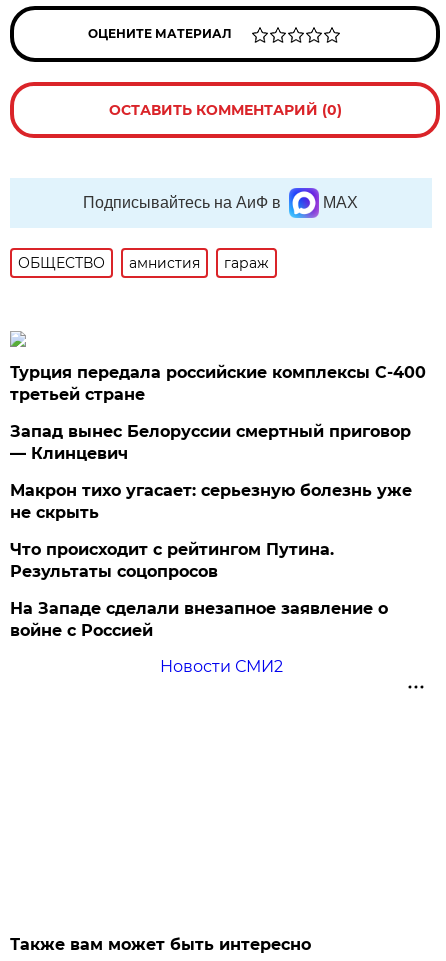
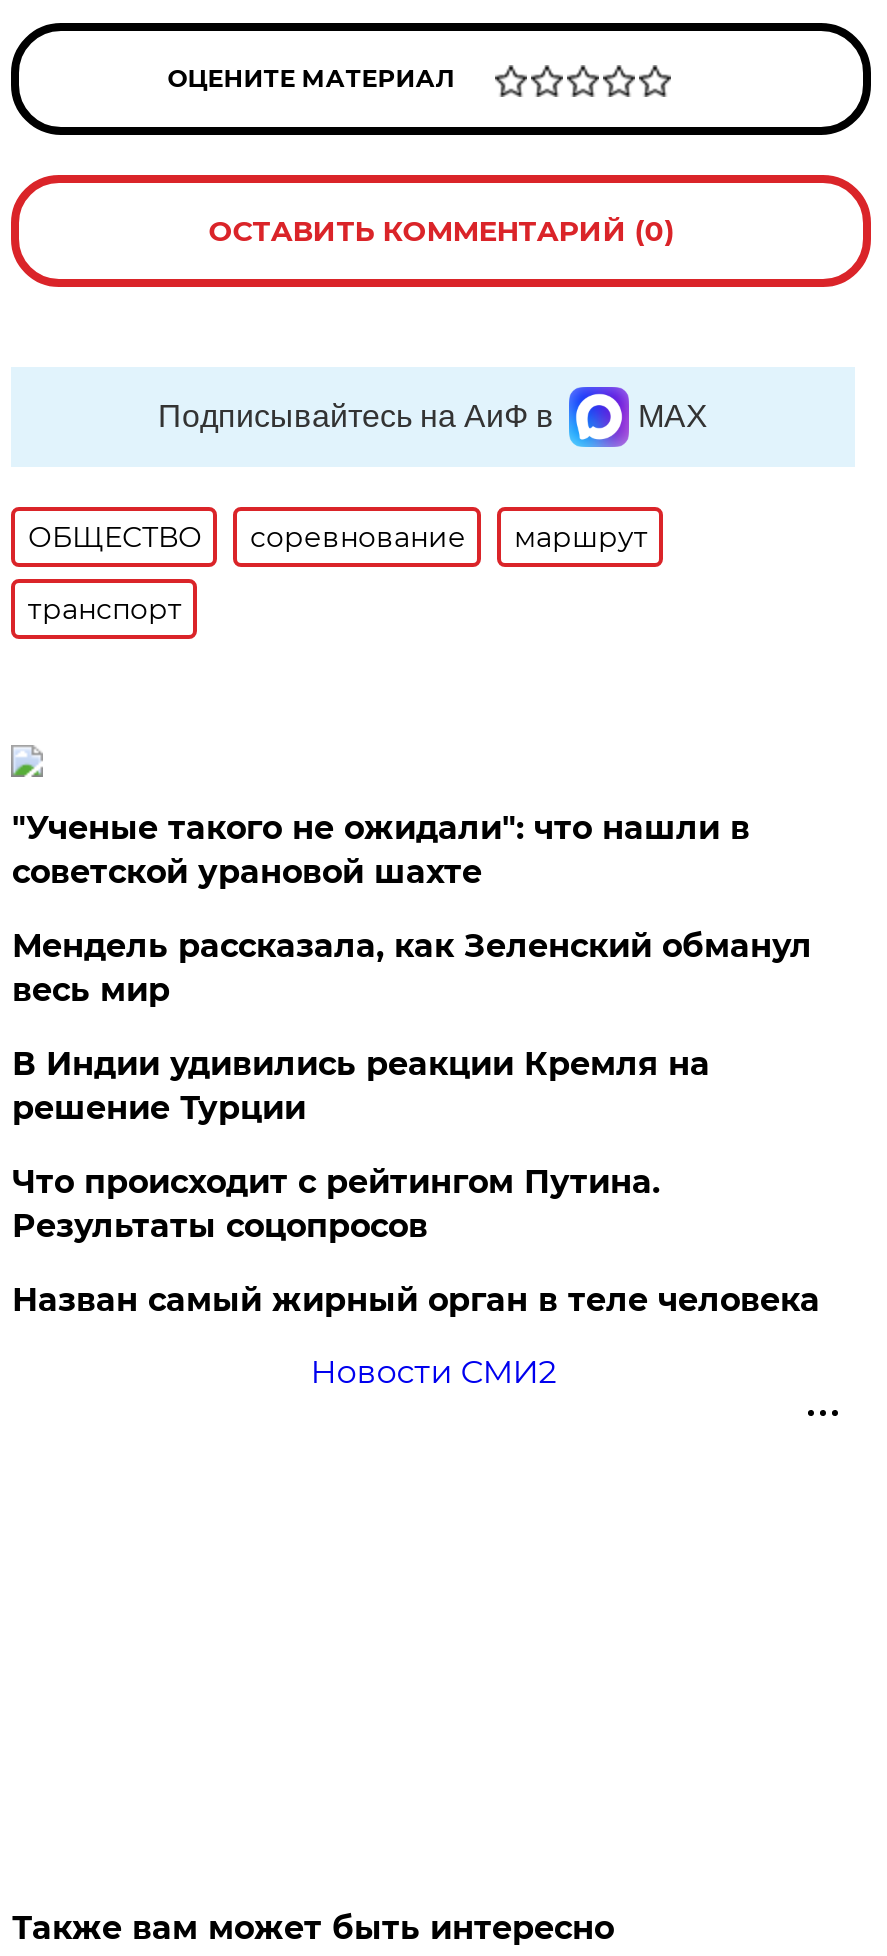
[129,254,269,272] амнистия | гараж -> [28,519,648,627] соревнование | маршрут | транспорт
[10,363,426,522] Турция передала российские комплексы С-400 | третьей стране | Запад вынес Белоруссии смертный приговор | — Клинцевич | Макрон тихо угасает: серьезную болезнь уже | не скрыть -> [12,809,812,1127] "Ученые такого не ожидали": что нашли в | советской урановой шахте | Мендель рассказала, как Зеленский обманул | весь мир | В Индии удивились реакции Кремля на | решение Турции
moved [10,540,334,581] -> [12,1163,660,1245]: Что происходит с рейтингом Путина. | Результаты соцопросов
[10,599,388,640] На Западе сделали внезапное заявление о | войне с Россией -> [12,1281,820,1319] Назван самый жирный орган в теле человека

